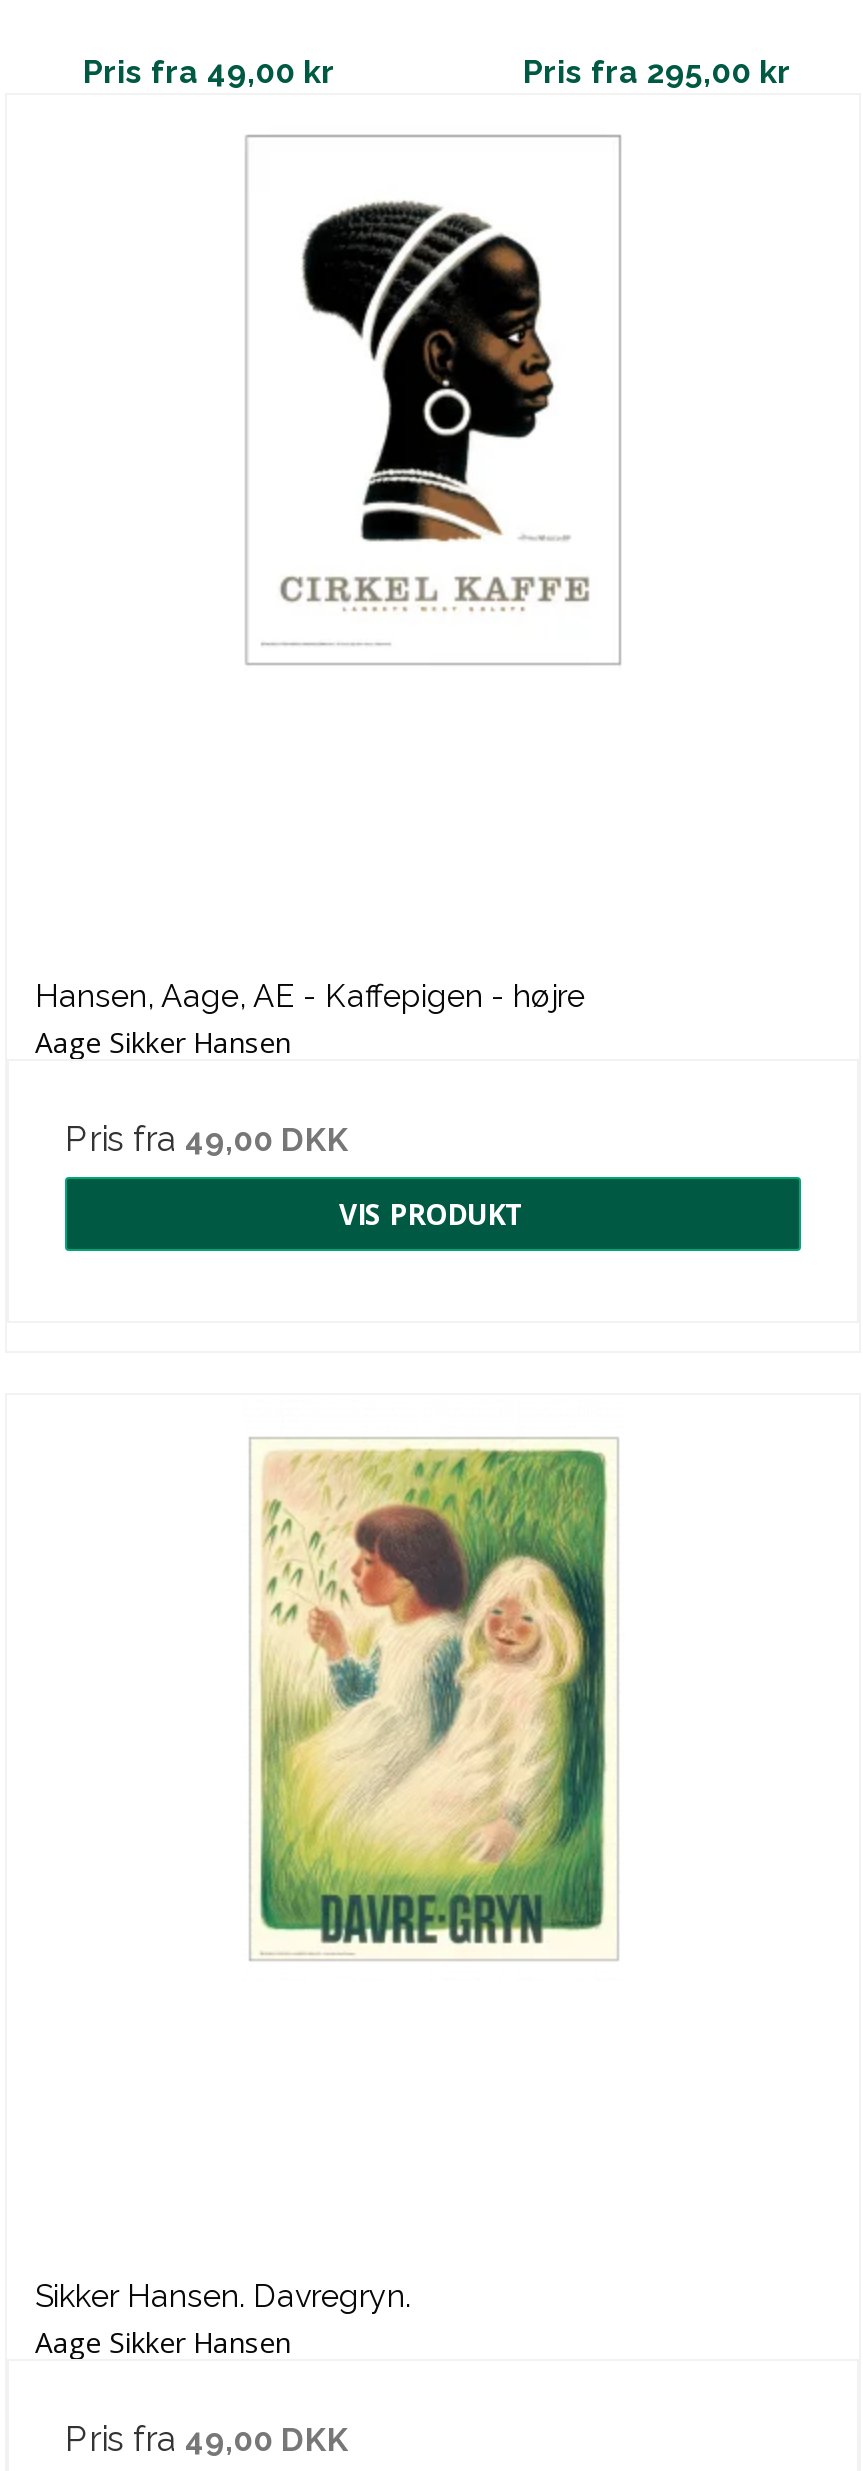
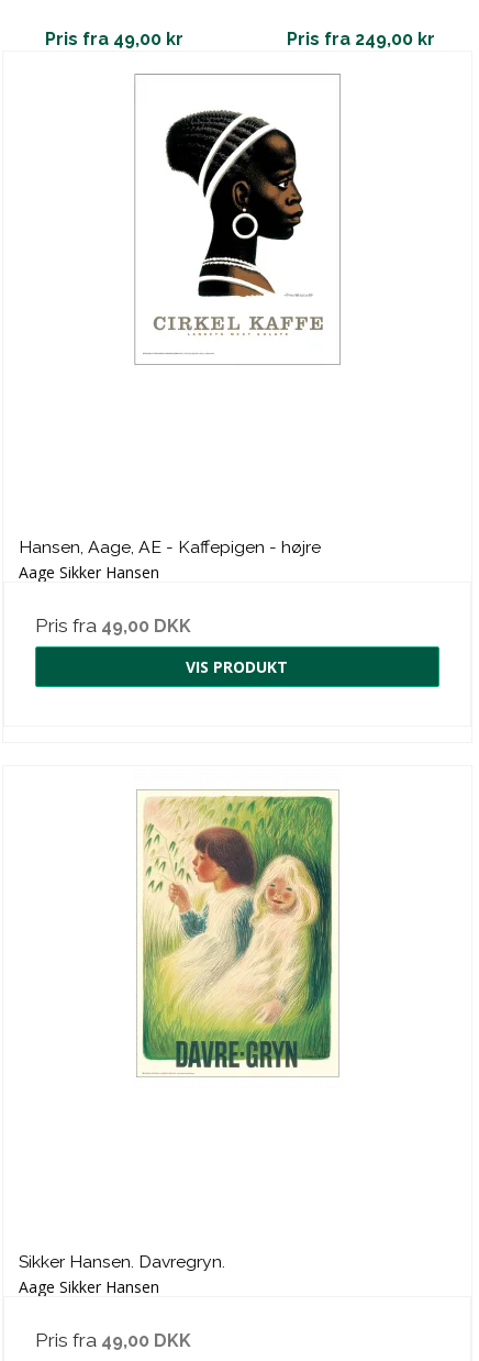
[523,54,791,92] Pris fra 295,00 kr -> [286,29,435,50] Pris fra 249,00 kr

